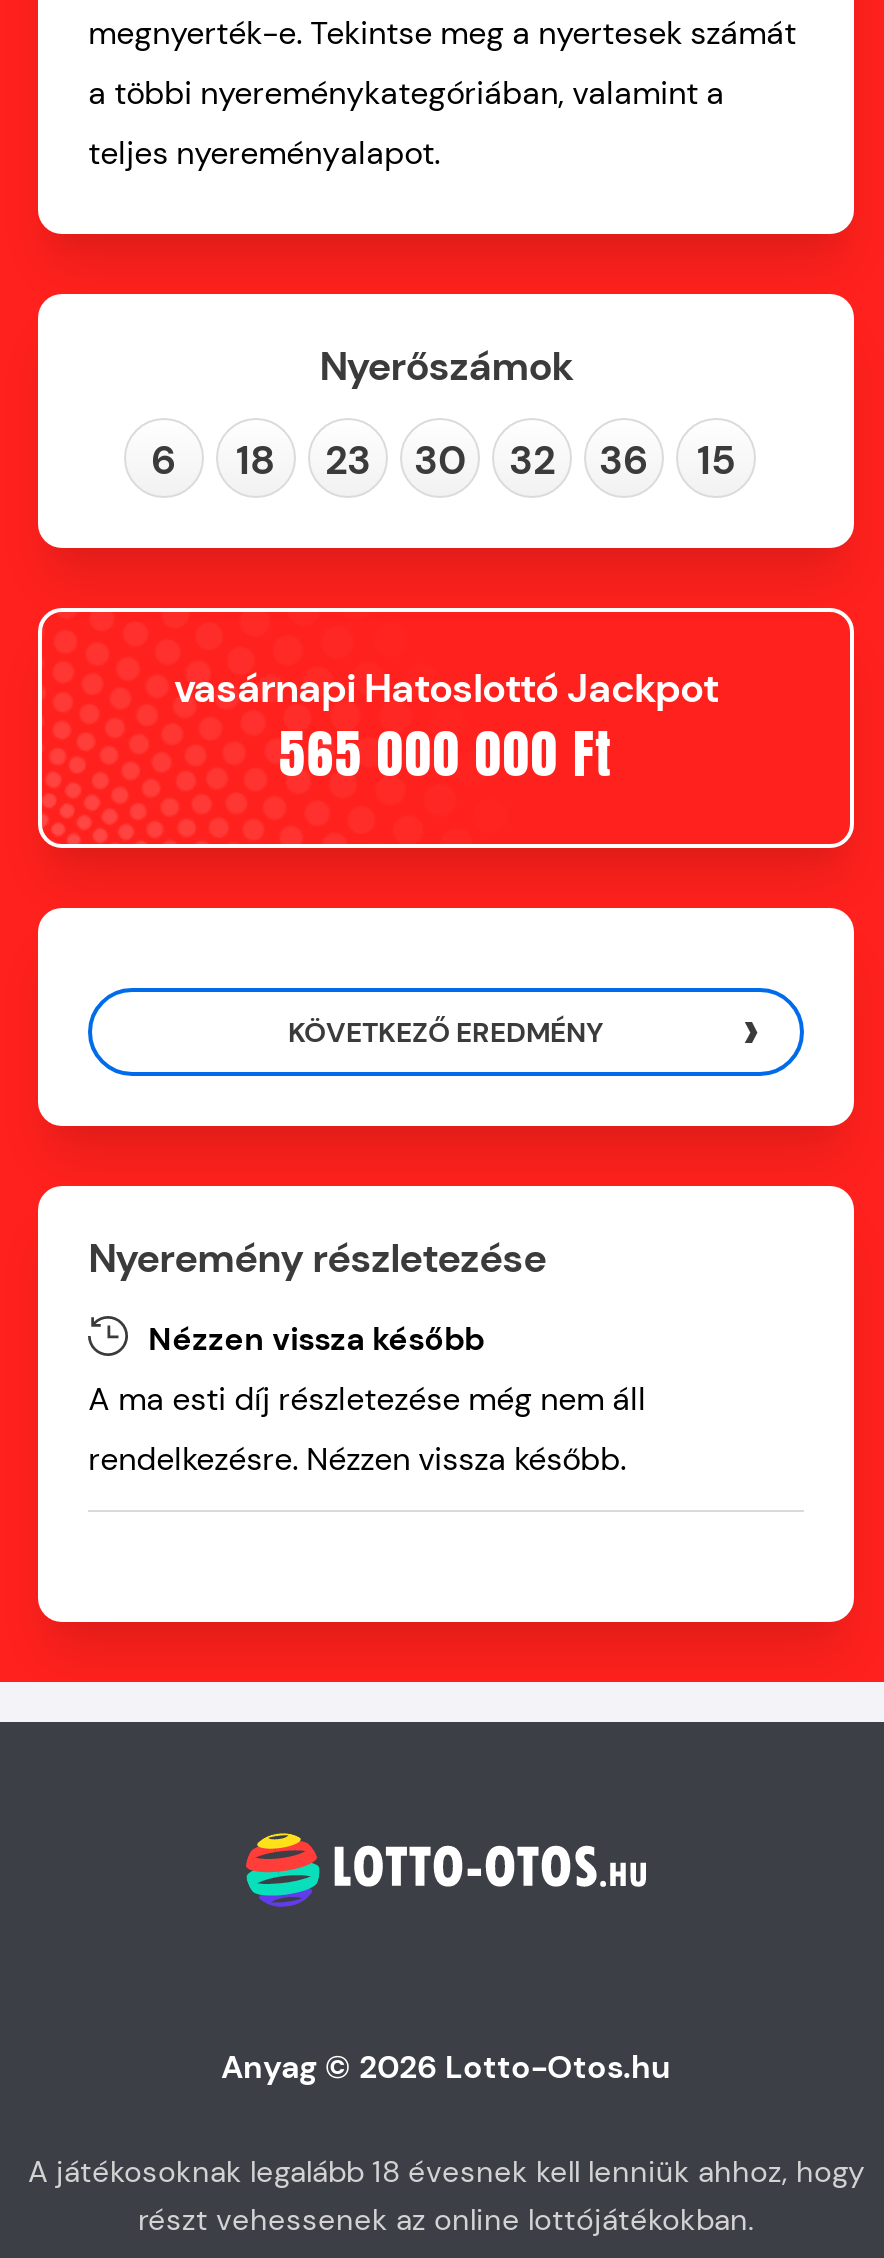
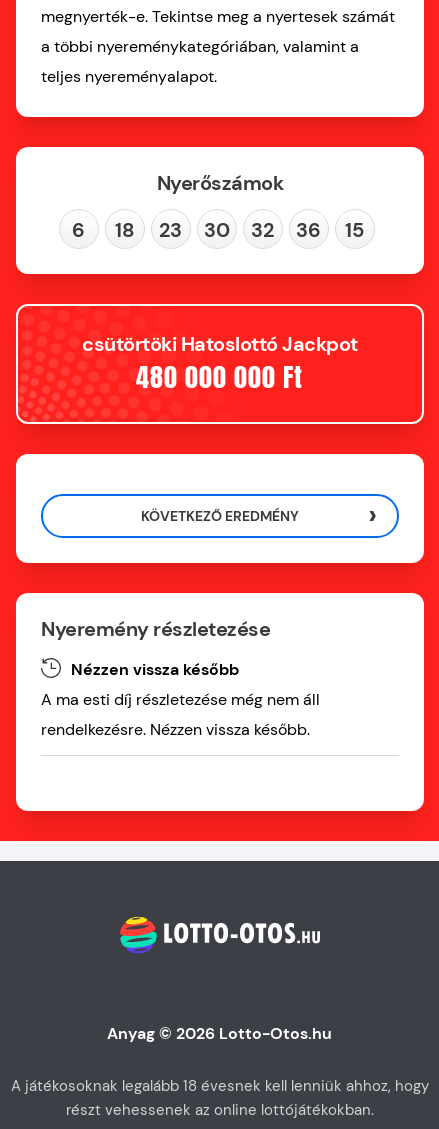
[174,662,718,714] vasárnapi Hatoslottó Jackpot -> [82,331,358,357] csütörtöki Hatoslottó Jackpot
[279,714,613,794] 565 000 000 Ft -> [136,357,303,397] 480 000 000 Ft

